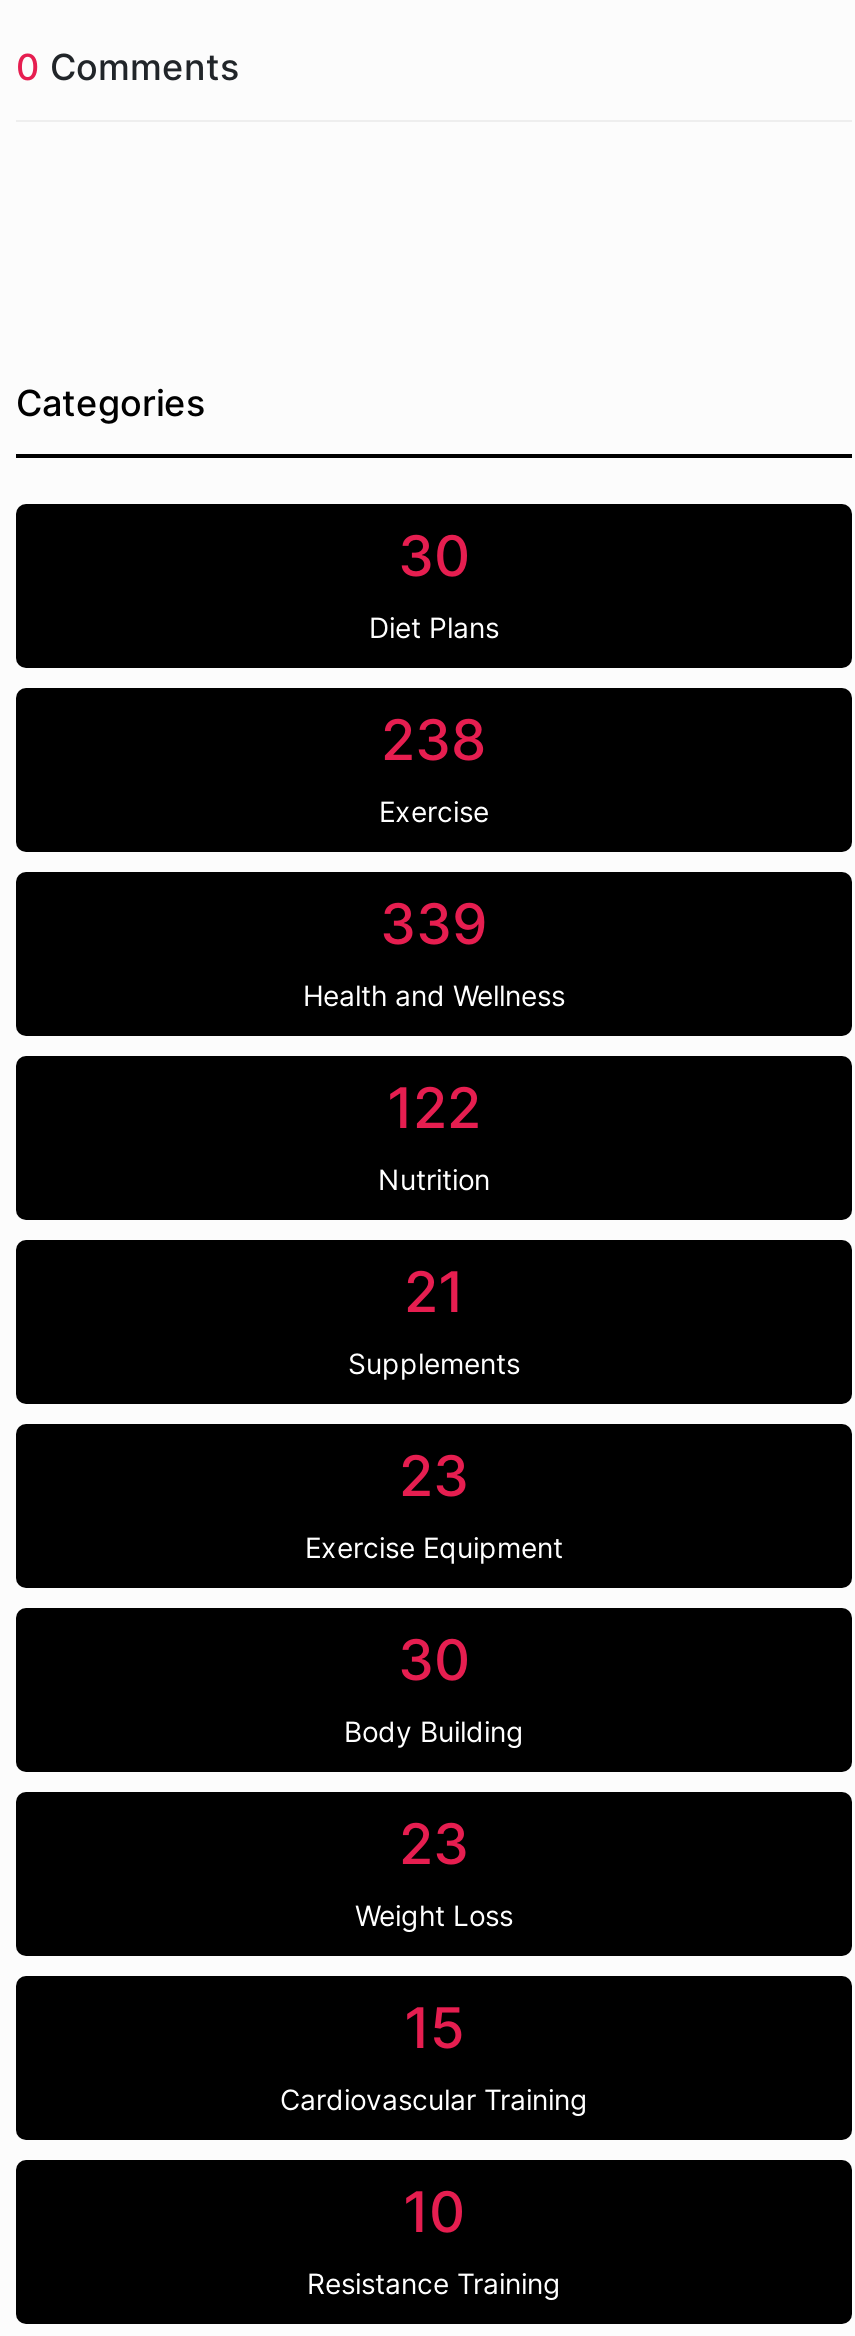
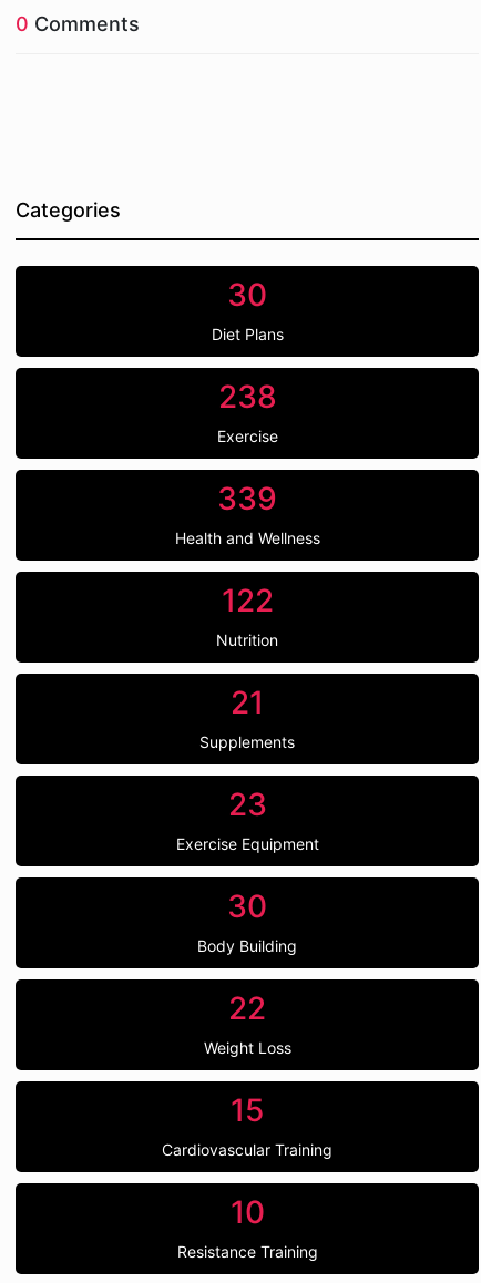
[399,1810,469,1878] 23 -> [228,989,266,1027] 22

